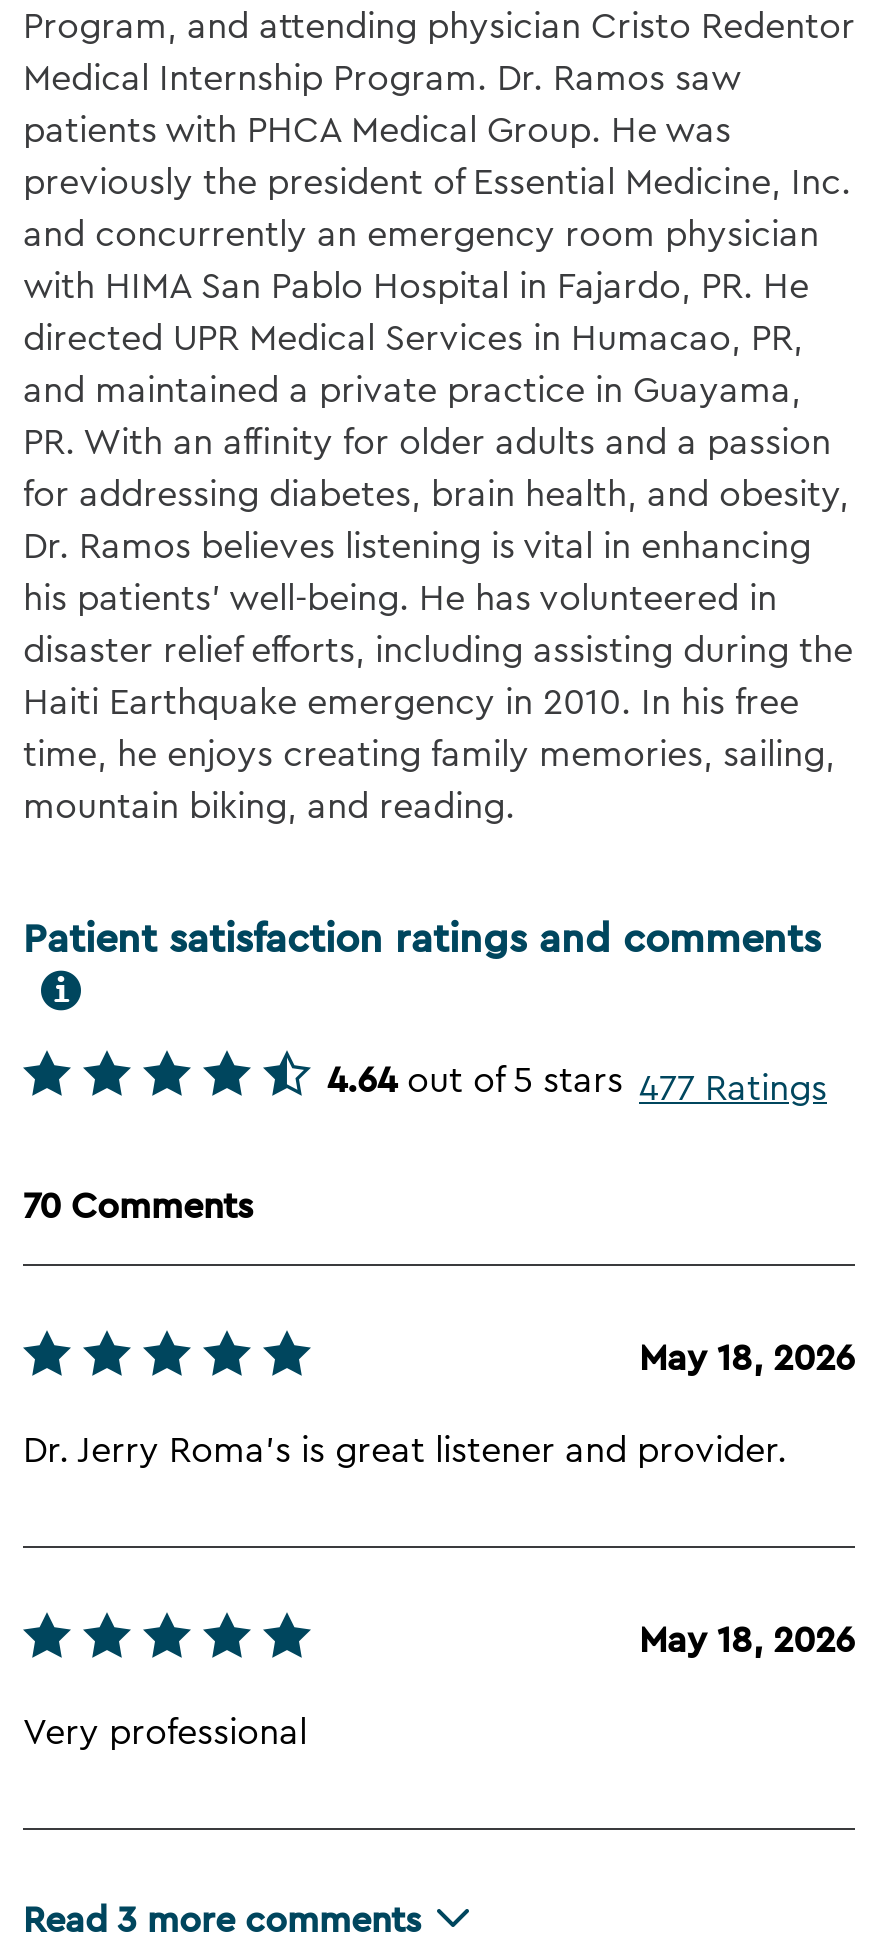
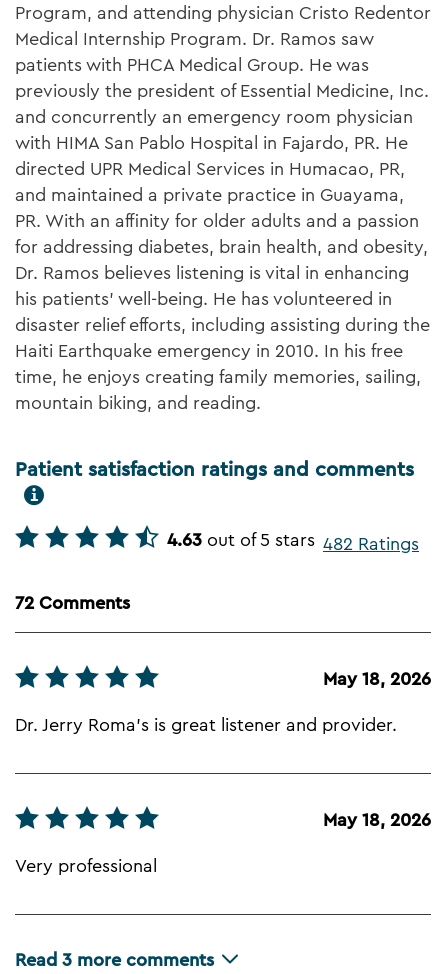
[327,1063,827,1107] 4.64 out of 5 stars 477 Ratings -> [167,531,419,553] 4.63 out of 5 stars 482 Ratings
[23,1189,253,1225] 70 Comments -> [15,594,130,612] 72 Comments

